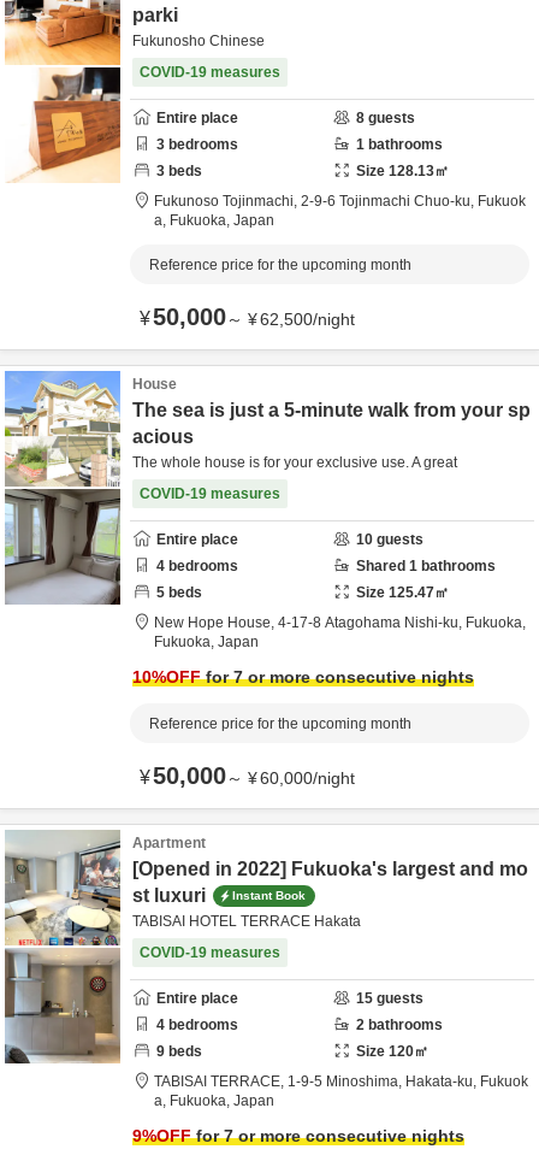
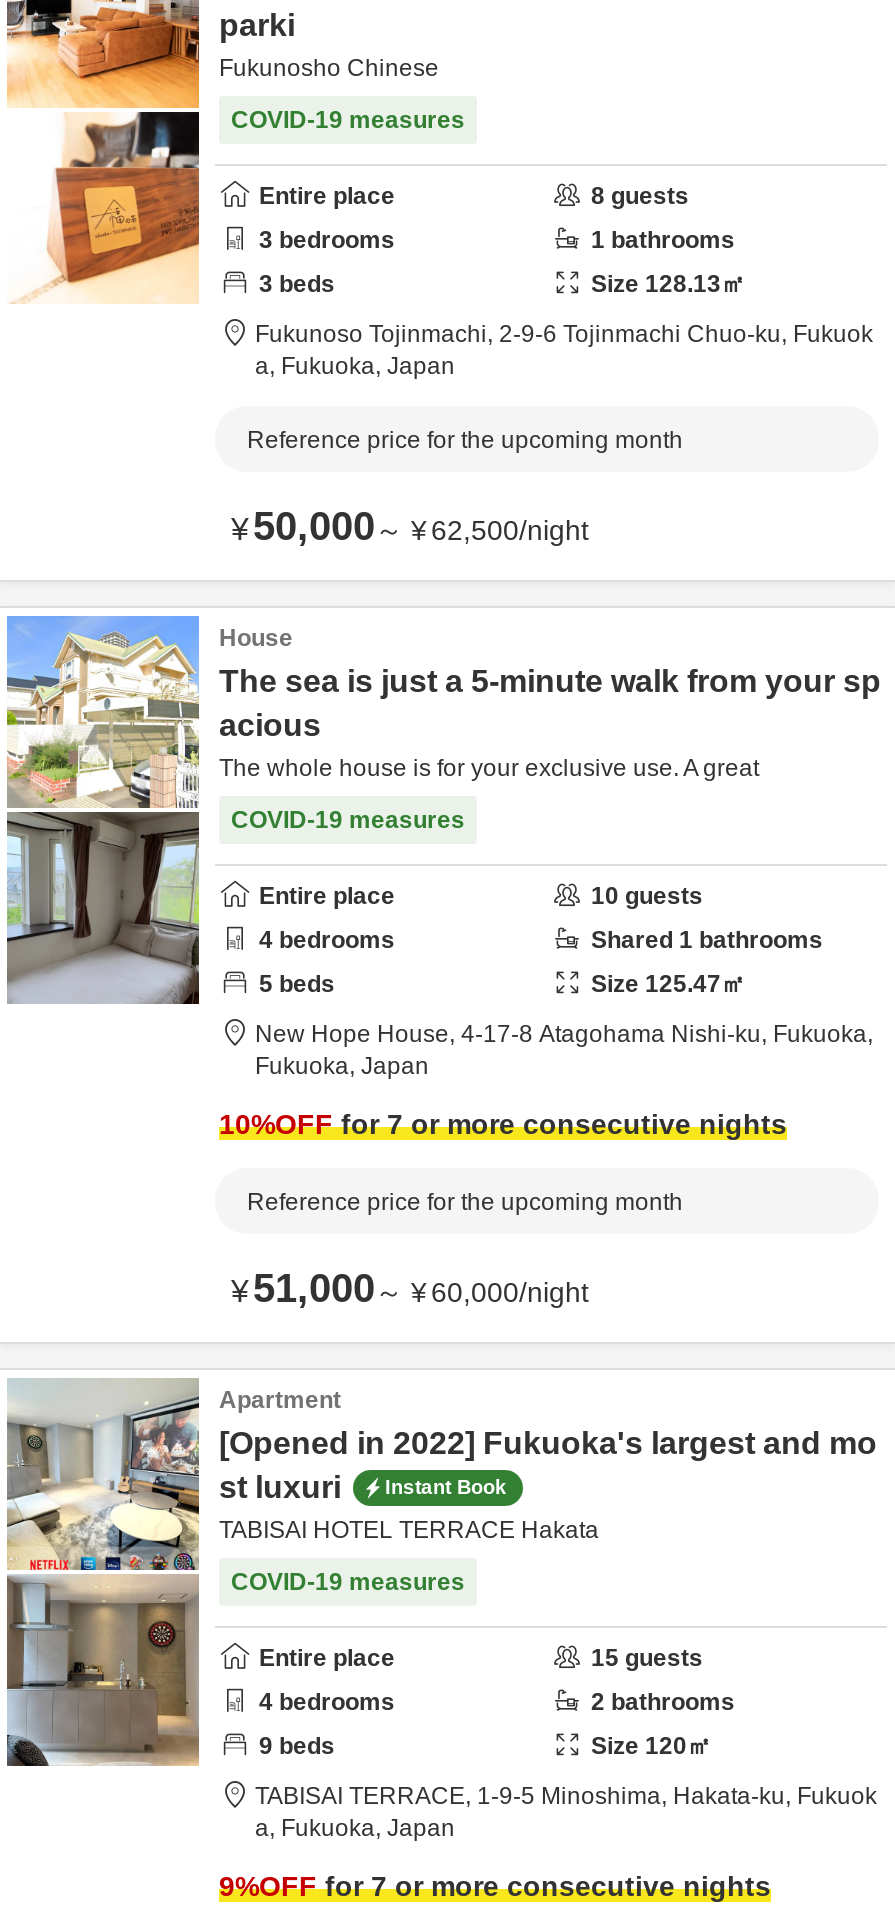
[140,762,355,789] ¥ 50,000～¥ 60,000/night -> [231,1266,589,1310] ¥ 51,000～¥ 60,000/night

